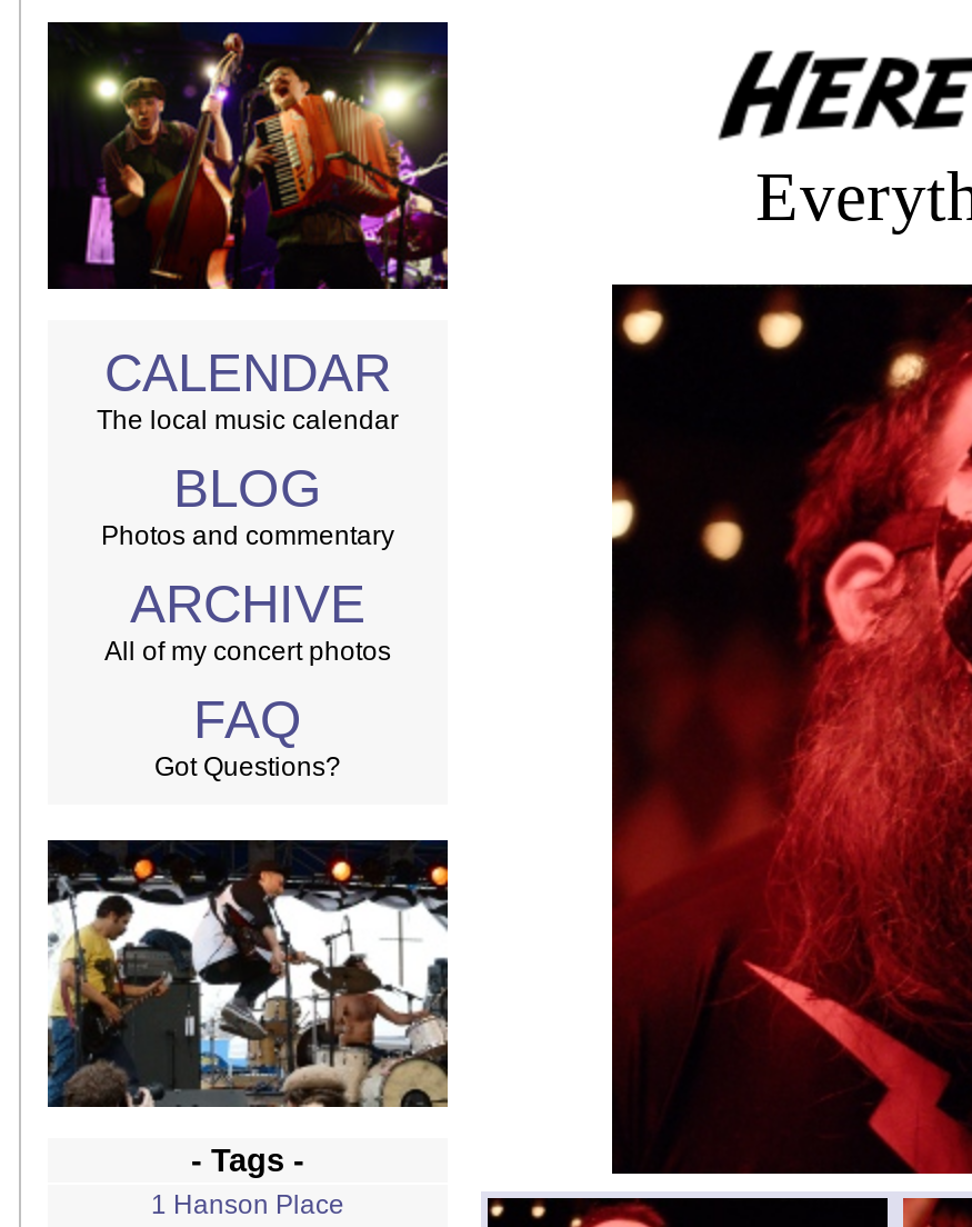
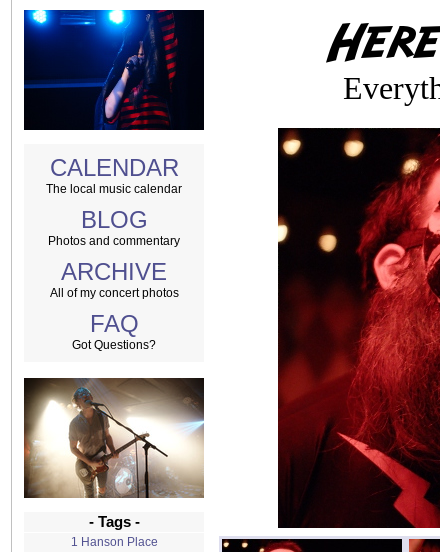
[46,20,450,291] [image] -> [23,9,204,131] [image]
[46,838,450,1109] [image] -> [23,377,205,499] [image]

